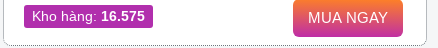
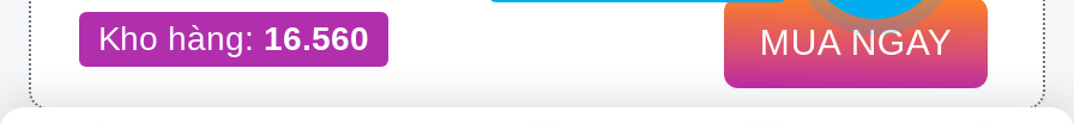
[32,8,145,24] Kho hàng: 16.575 -> [98,20,369,58] Kho hàng: 16.560

